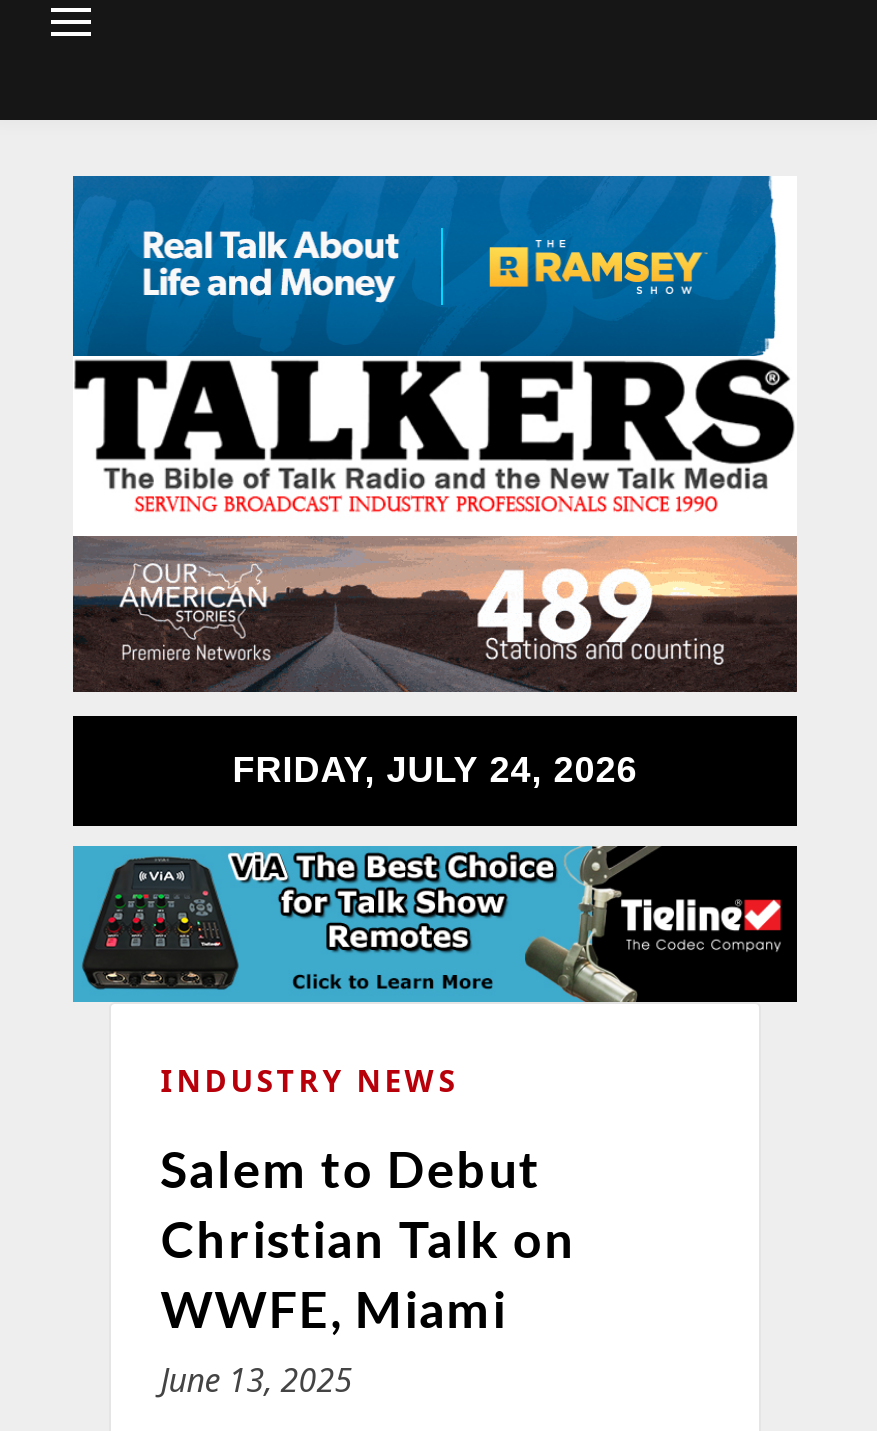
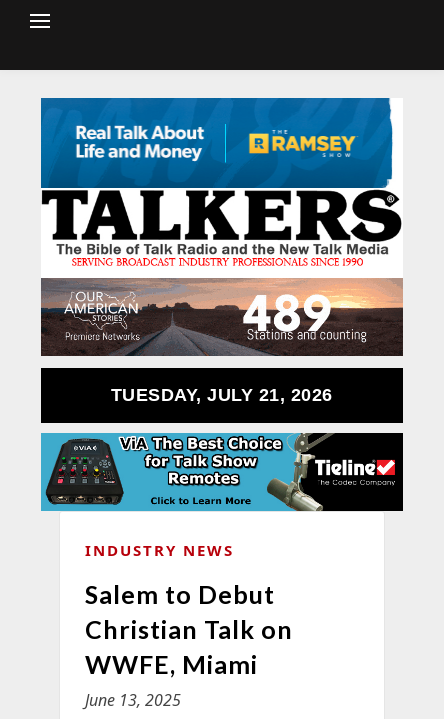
[232,750,637,790] FRIDAY, JULY 24, 2026 -> [111,385,333,405] TUESDAY, JULY 21, 2026

